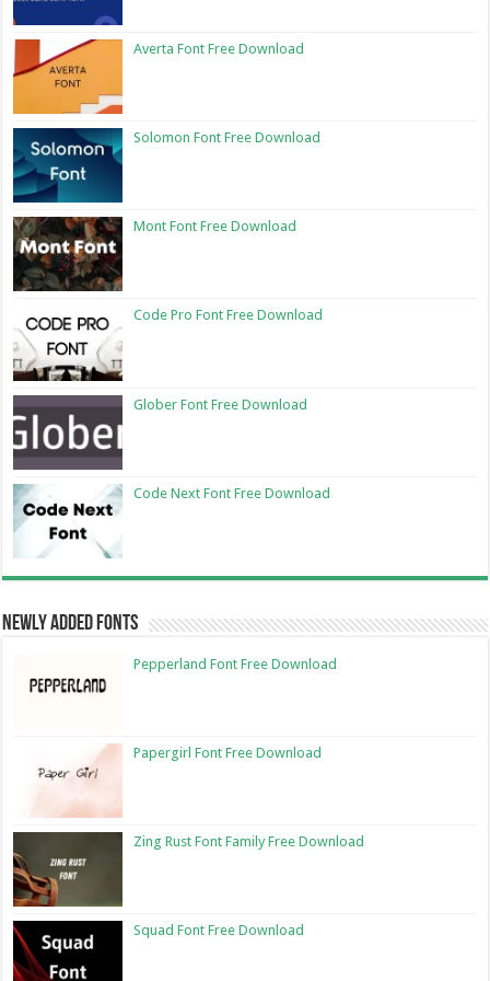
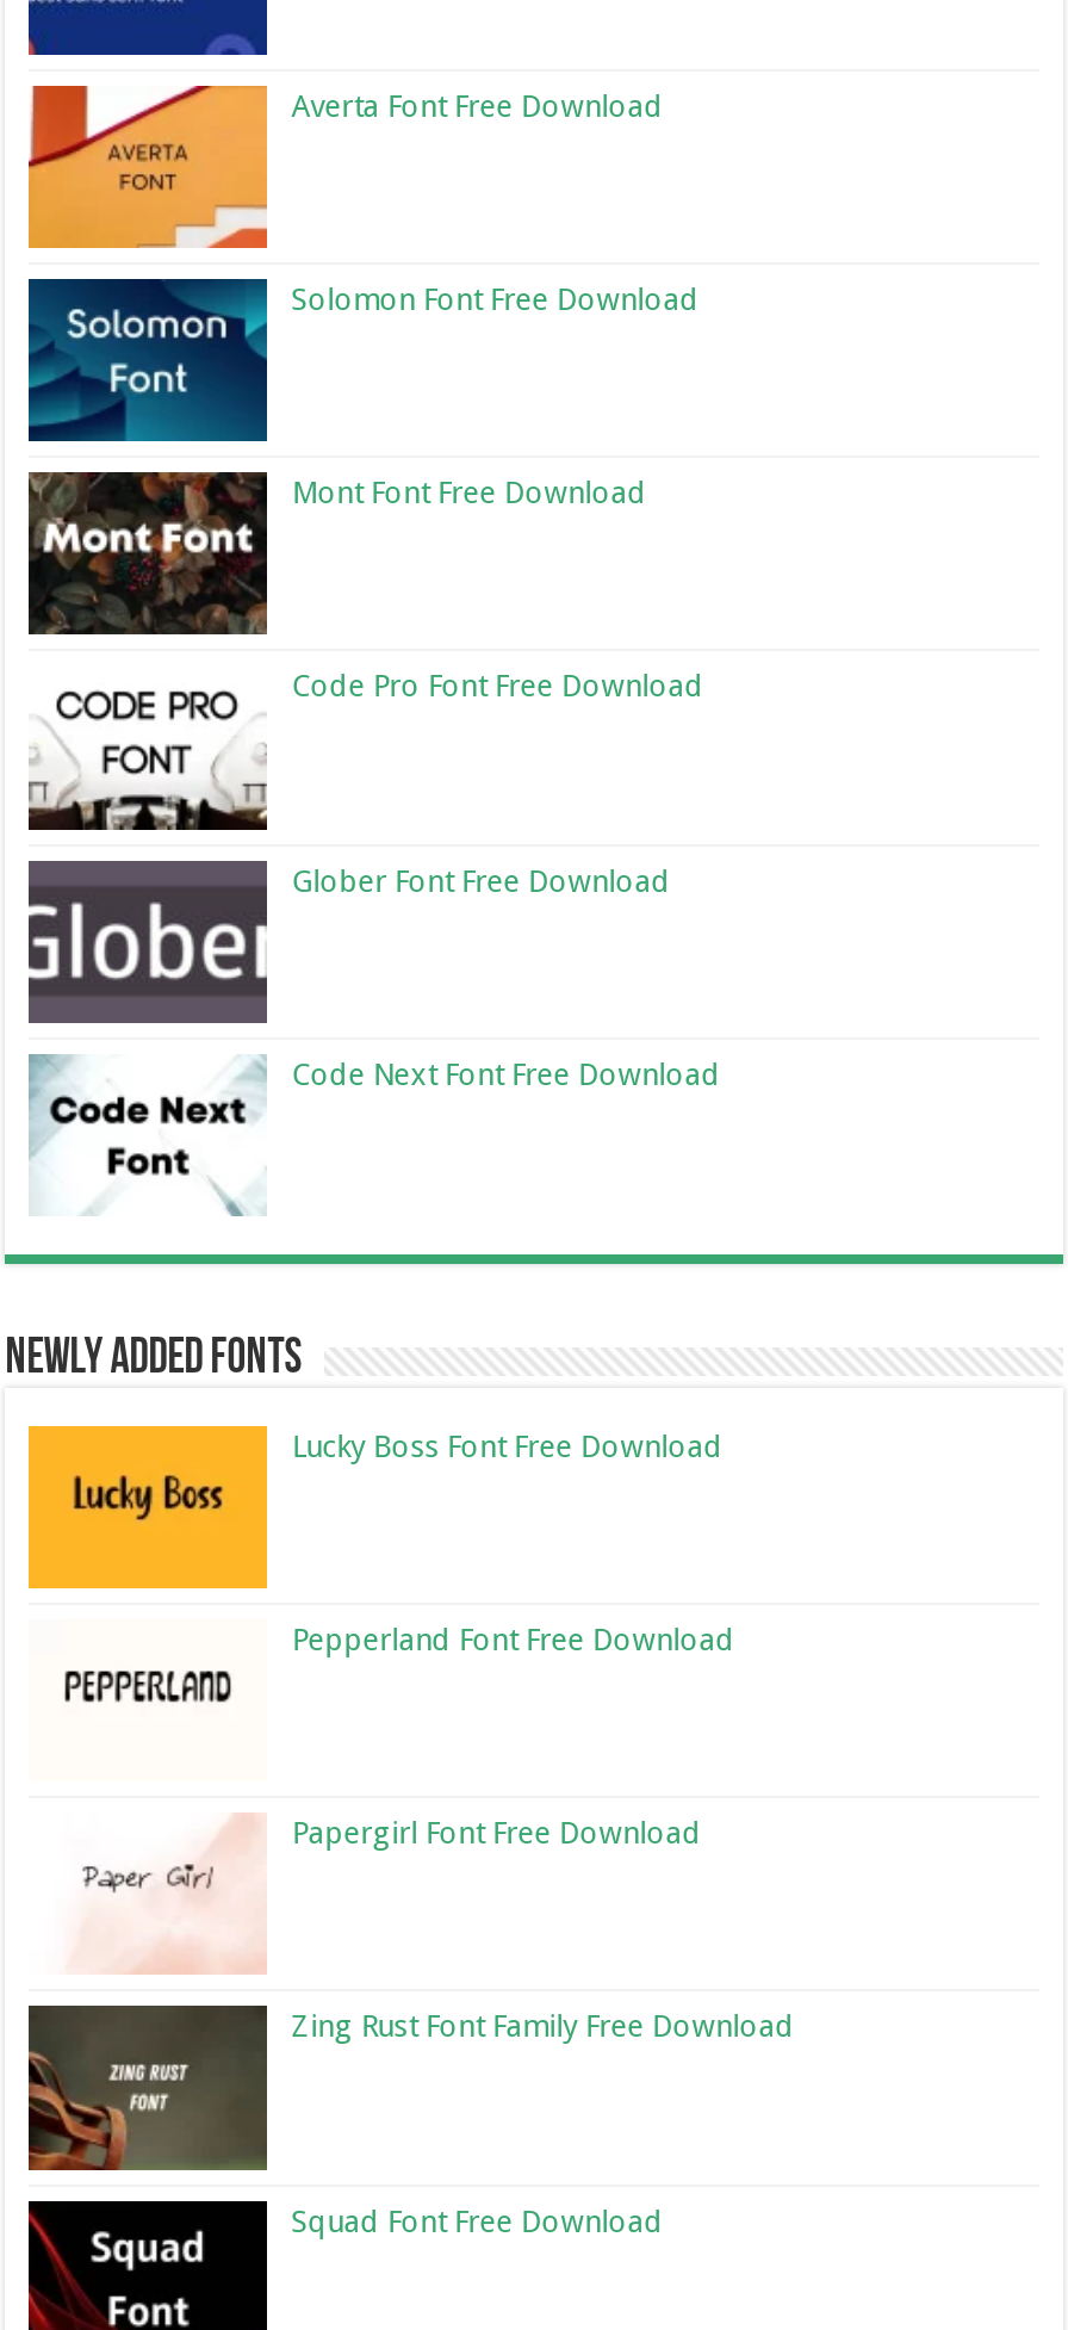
none -> [26,1424,723,1591] [image] | Lucky Boss Font Free Download

